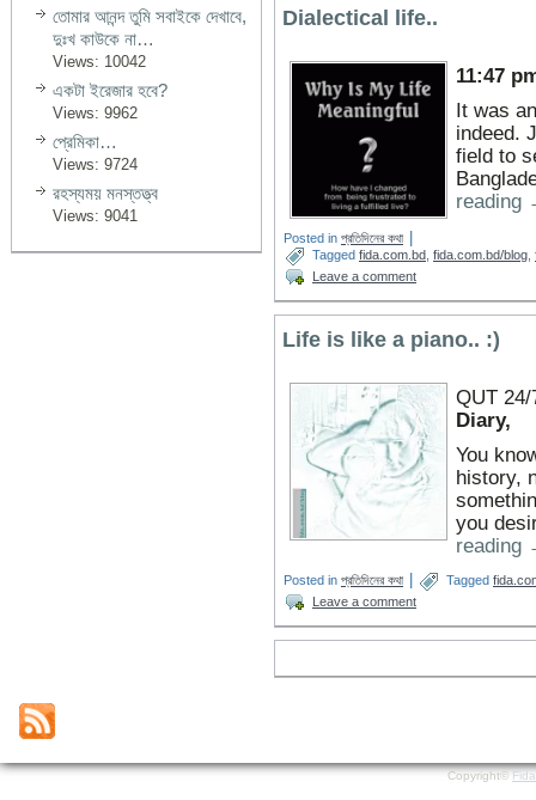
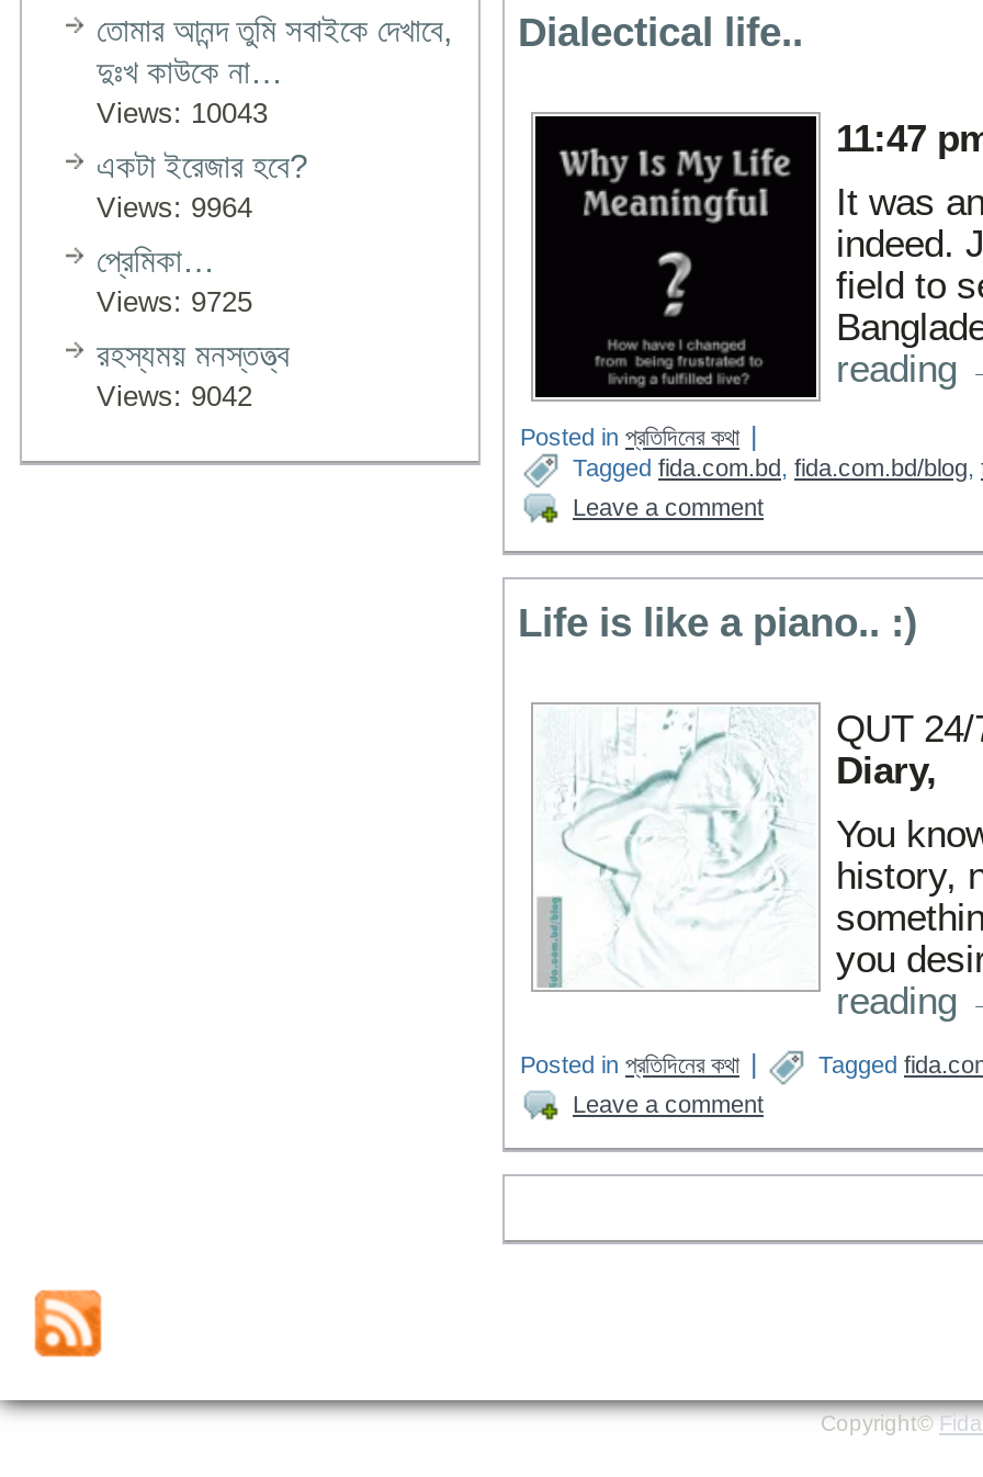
[53,53,146,71] Views: 10042 -> [97,97,268,129] Views: 10043
[53,104,138,122] Views: 9962 -> [97,191,252,224] Views: 9964
[53,155,138,173] Views: 9724 -> [97,285,252,318] Views: 9725
[53,207,138,225] Views: 9041 -> [97,380,252,413] Views: 9042

